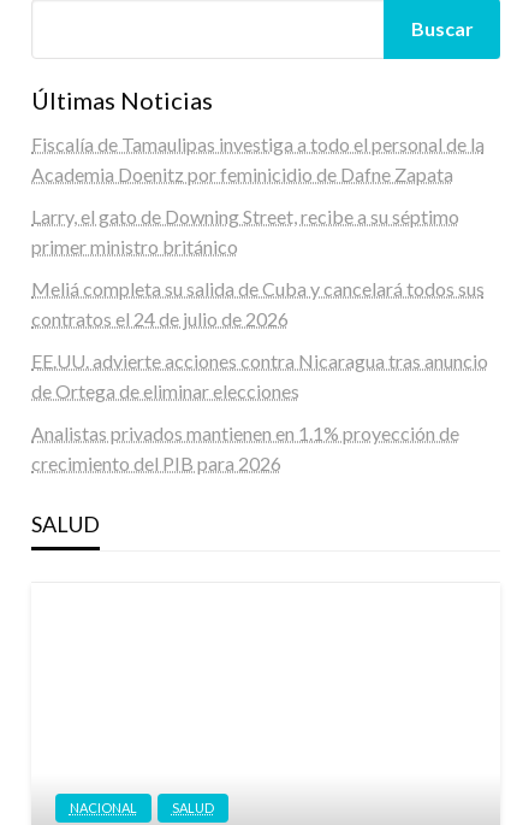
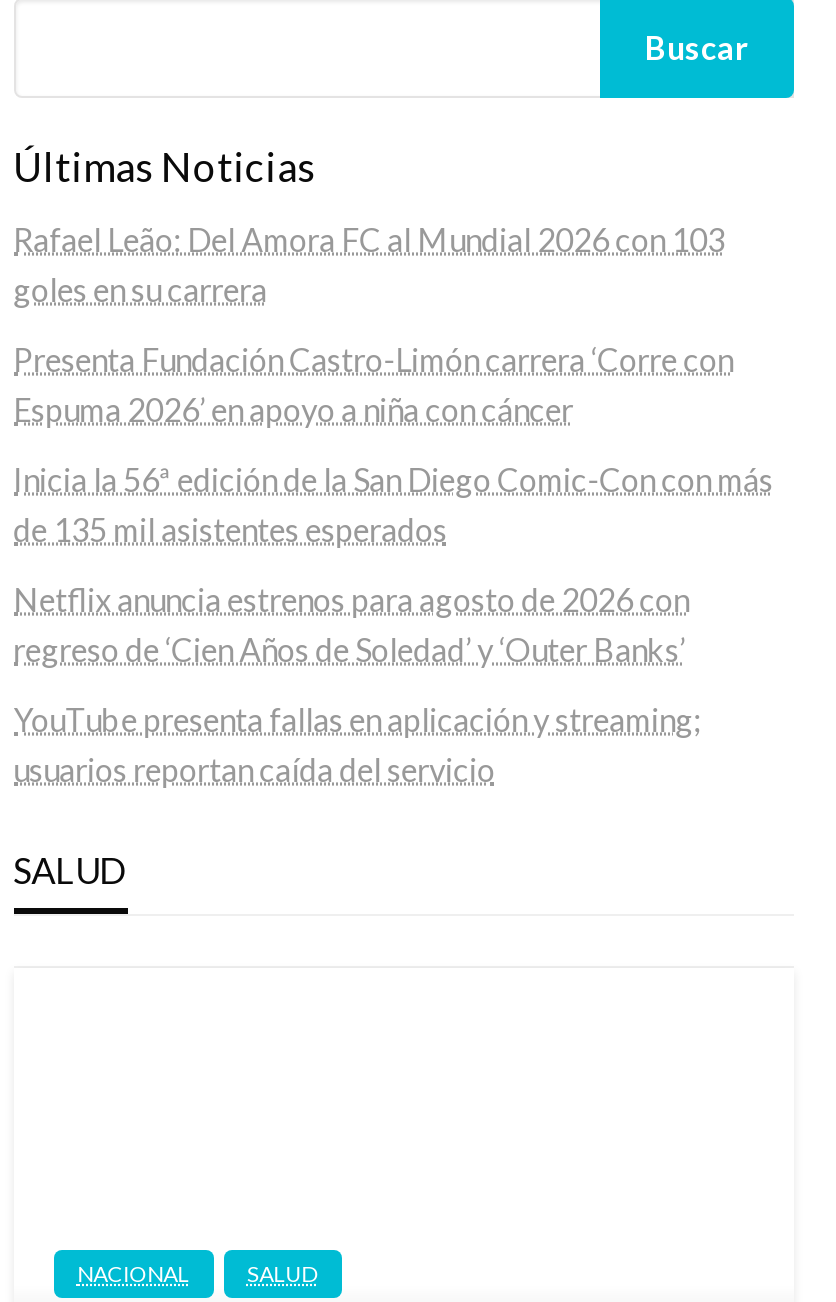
[31,133,484,186] Fiscalía de Tamaulipas investiga a todo el personal de la | Academia Doenitz por feminicidio de Dafne Zapata -> [13,221,725,309] Rafael Leão: Del Amora FC al Mundial 2026 con 103 | goles en su carrera
[31,205,459,258] Larry, el gato de Downing Street, recibe a su séptimo | primer ministro británico -> [13,341,733,429] Presenta Fundación Castro-Limón carrera ‘Corre con | Espuma 2026’ en apoyo a niña con cáncer
[31,278,484,331] Meliá completa su salida de Cuba y cancelará todos sus | contratos el 24 de julio de 2026 -> [13,461,773,549] Inicia la 56ª edición de la San Diego Comic-Con con más | de 135 mil asistentes esperados
[31,350,488,403] EE.UU. advierte acciones contra Nicaragua tras anuncio | de Ortega de eliminar elecciones -> [13,581,689,669] Netflix anuncia estrenos para agosto de 2026 con | regreso de ‘Cien Años de Soledad’ y ‘Outer Banks’
[31,422,459,475] Analistas privados mantienen en 1.1% proyección de | crecimiento del PIB para 2026 -> [13,701,701,789] YouTube presenta fallas en aplicación y streaming; | usuarios reportan caída del servicio

